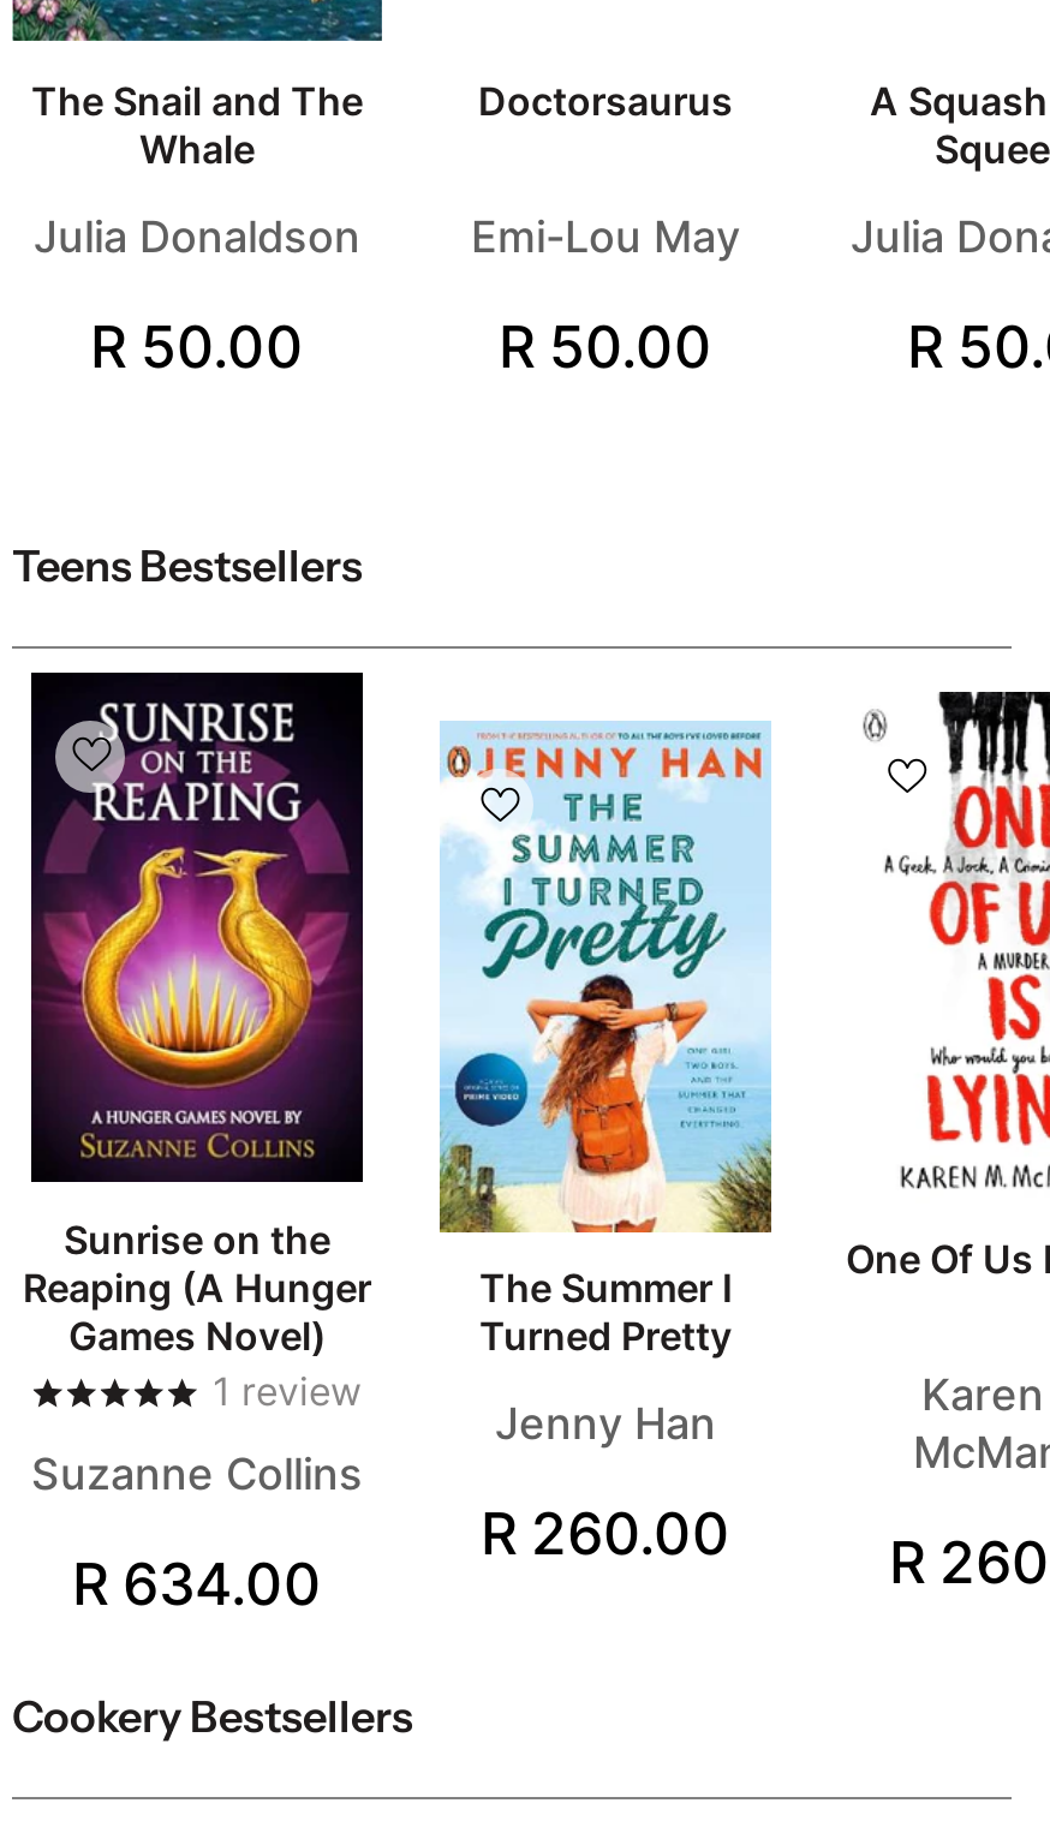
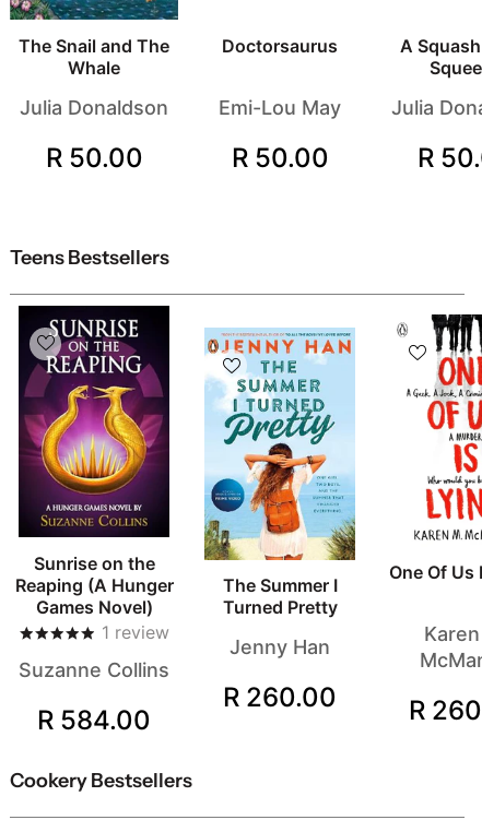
[72,1549,322,1618] R 634.00 -> [37,704,151,735] R 584.00

